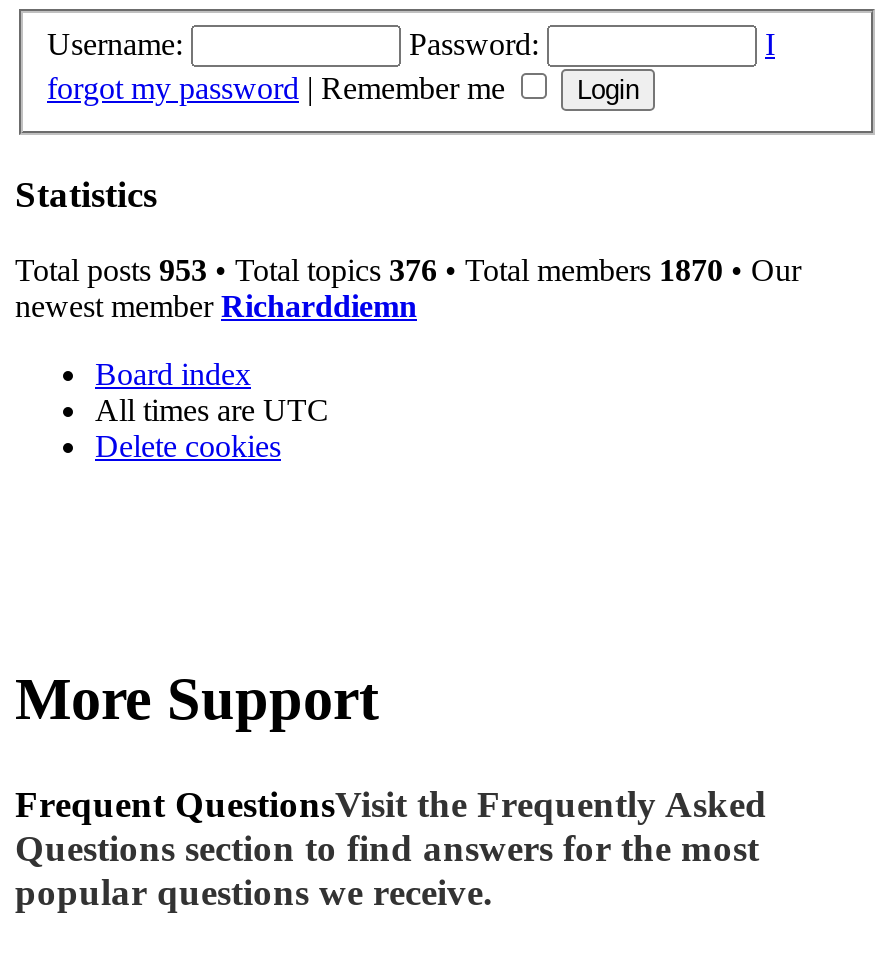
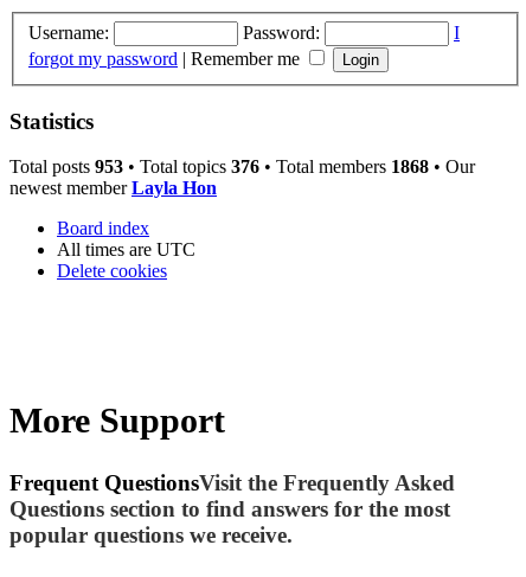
[15,254,801,324] Total posts 953 • Total topics 376 • Total members 1870 • Our | newest member Richarddiemn -> [9,157,475,198] Total posts 953 • Total topics 376 • Total members 1868 • Our | newest member Layla Hon

